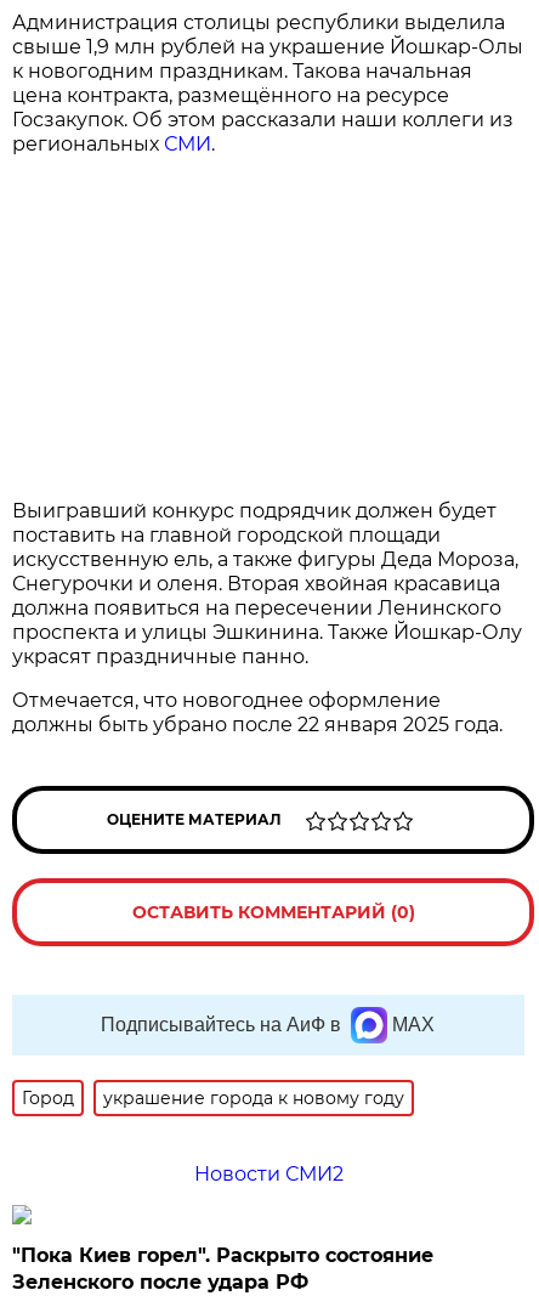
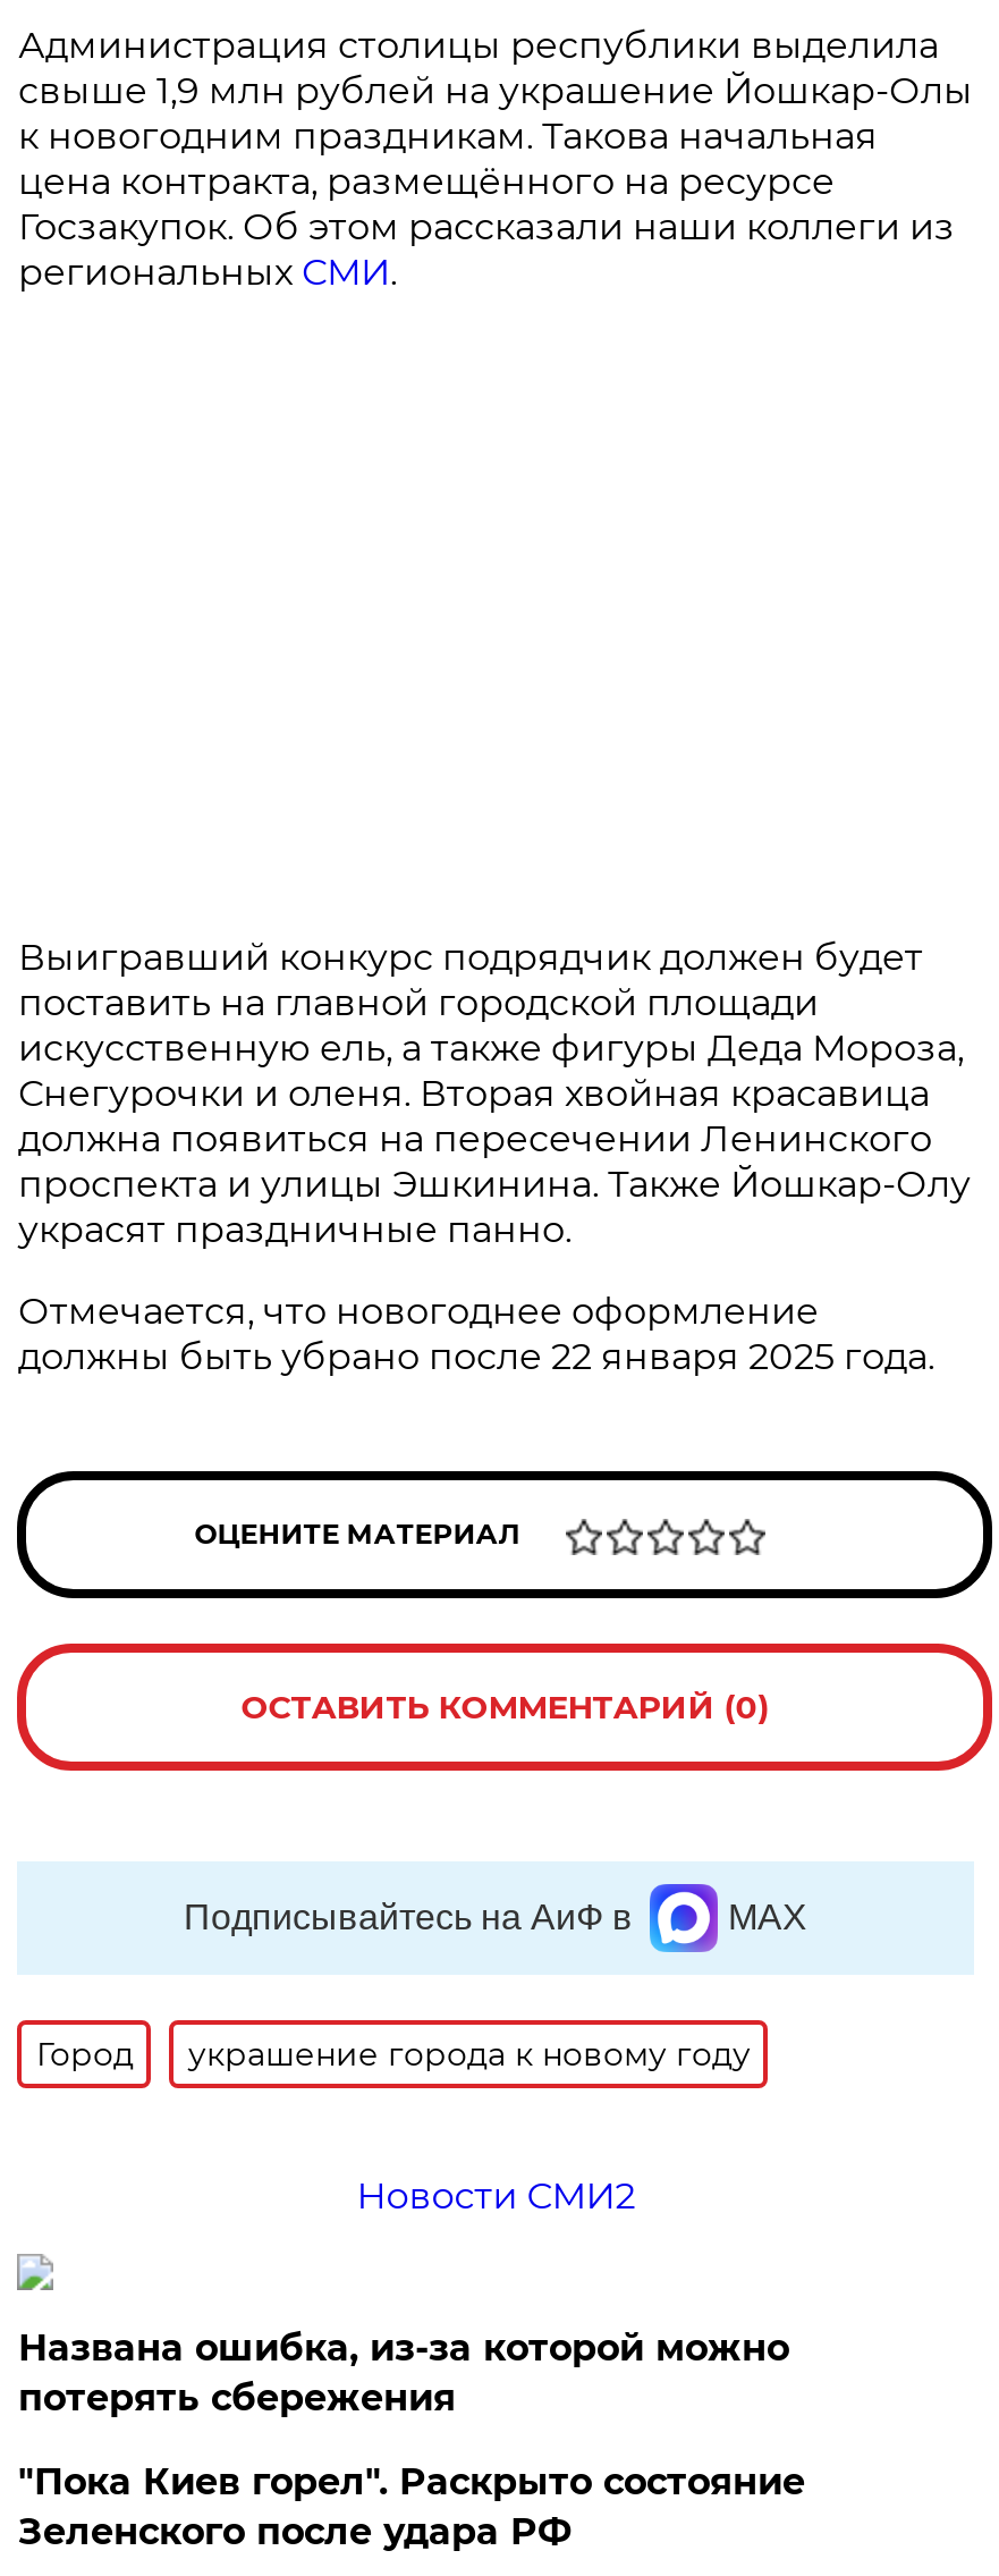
none -> [18,2326,789,2419] Названа ошибка, из-за которой можно | потерять сбережения

